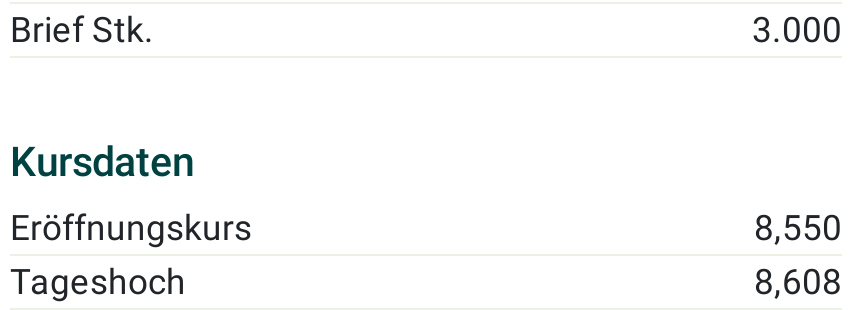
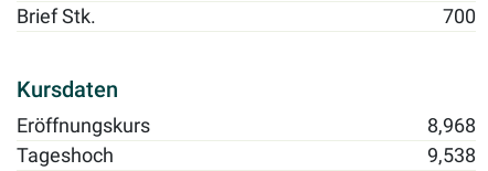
[752,11,842,51] 3.000 -> [443,6,476,28] 700
[754,209,842,249] 8,550 -> [427,115,476,137] 8,968
[754,263,842,303] 8,608 -> [427,145,476,167] 9,538

